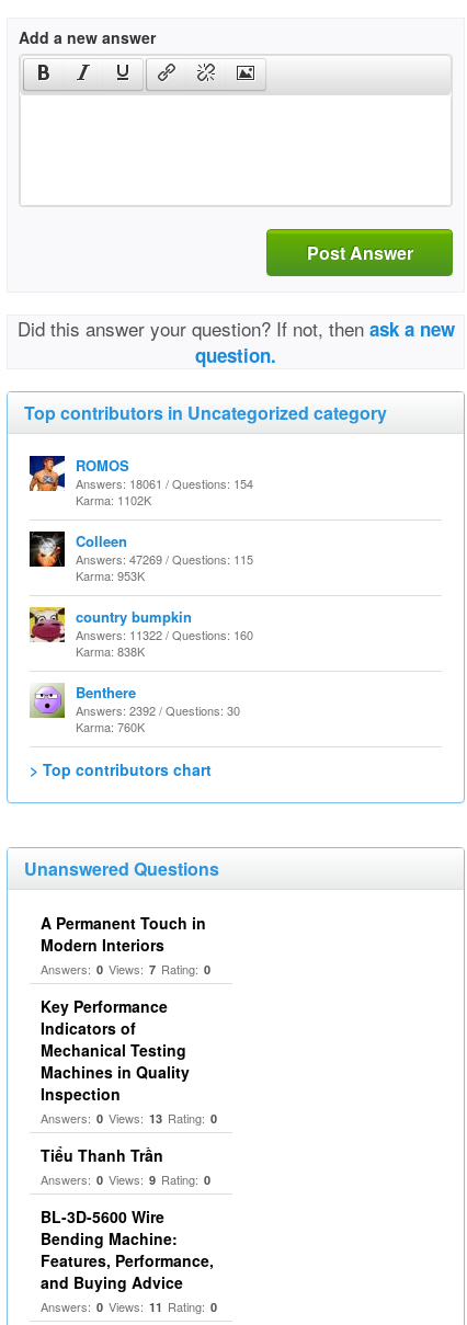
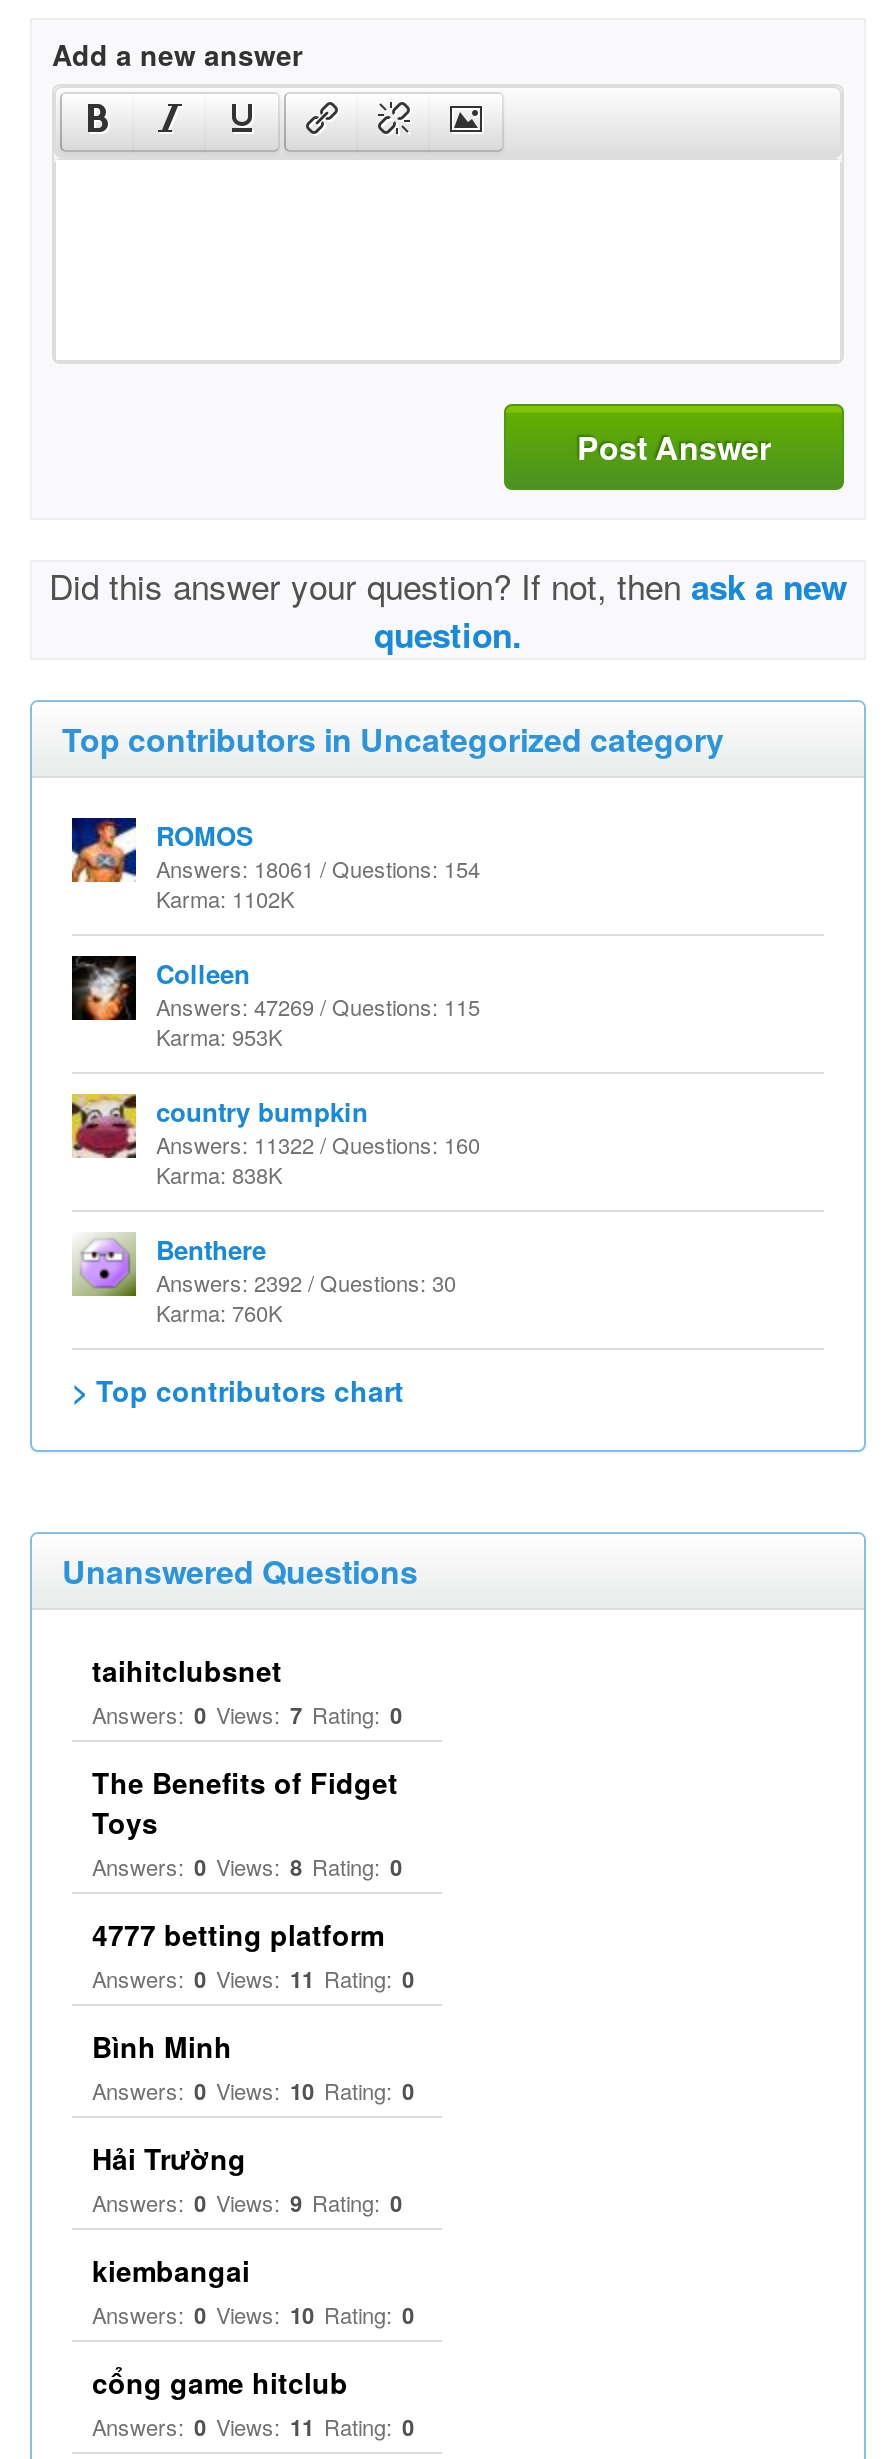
[41,912,206,956] A Permanent Touch in | Modern Interiors -> [92,1650,282,1690] taihitclubsnet
moved [41,960,210,978] -> [92,1698,402,1730]: Answers: 0 Views: 7 Rating: 0
[41,995,217,1166] Key Performance | Indicators of | Mechanical Testing | Machines in Quality | Inspection | Answers: 0 Views: 13 Rating: 0 | Tiểu Thanh Trần -> [92,1762,414,2178] The Benefits of Fidget | Toys | Answers: 0 Views: 8 Rating: 0 | 4777 betting platform | Answers: 0 Views: 11 Rating: 0 | Bình Minh | Answers: 0 Views: 10 Rating: 0 | Hải Trường
[41,1206,214,1293] BL-3D-5600 Wire | Bending Machine: | Features, Performance, | and Buying Advice -> [92,2250,414,2402] kiembangai | Answers: 0 Views: 10 Rating: 0 | cổng game hitclub

